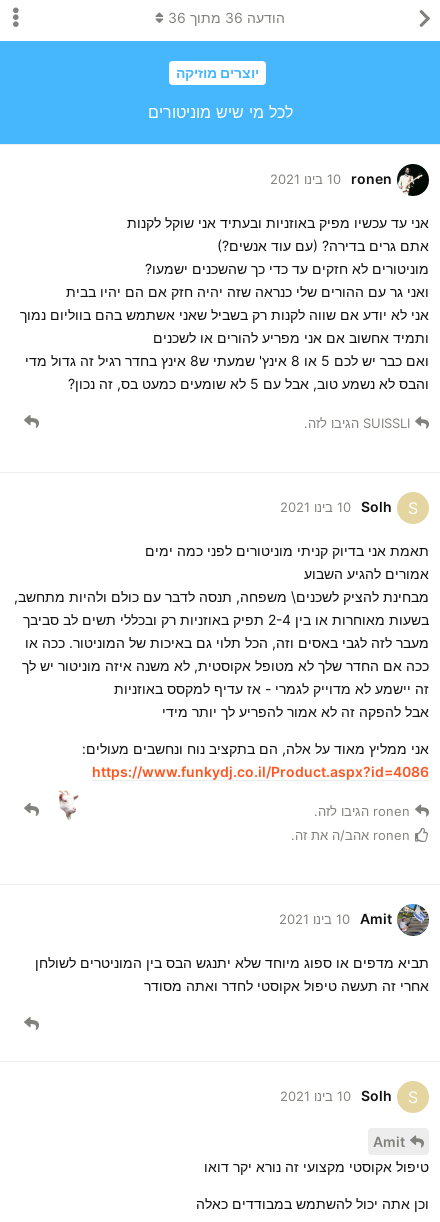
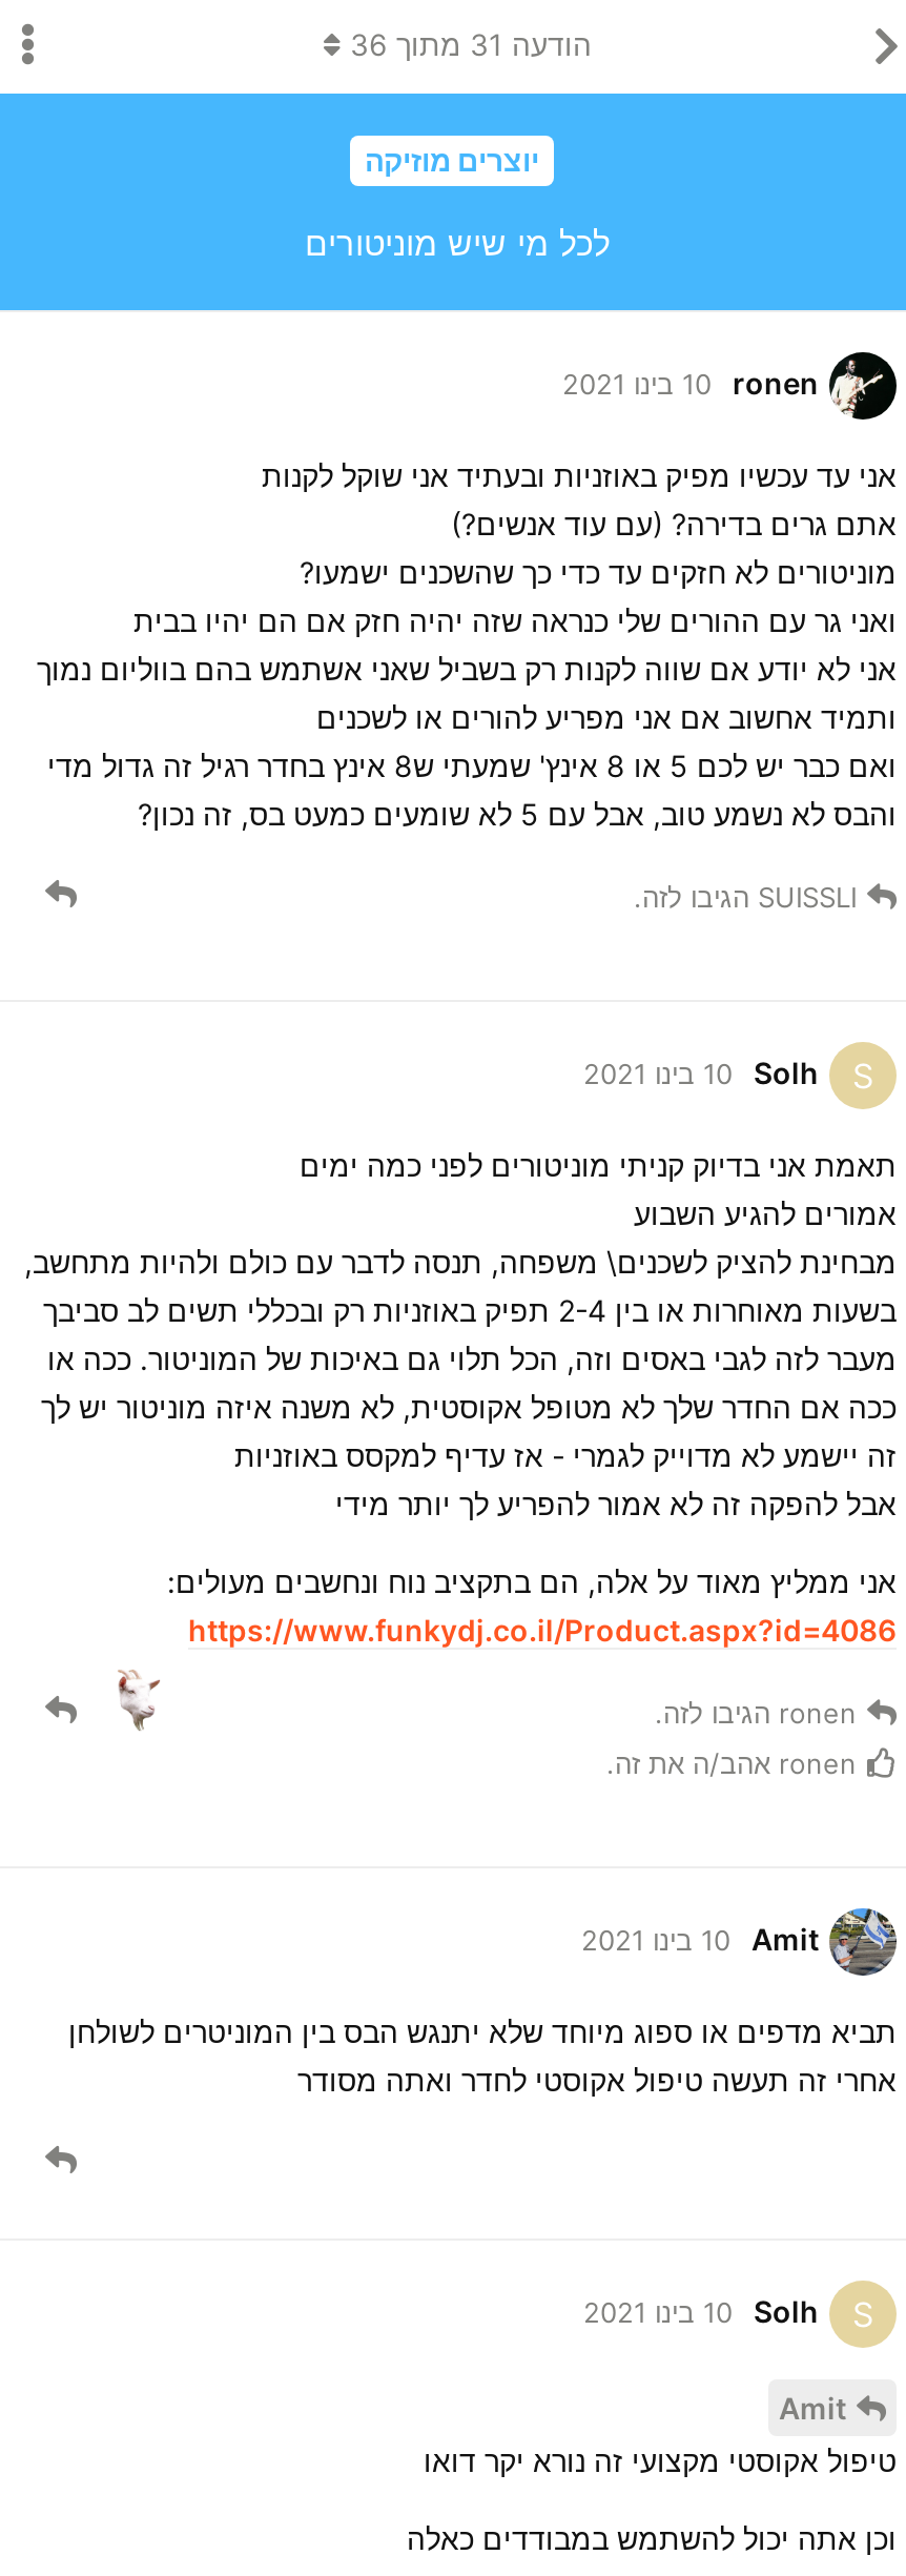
[168,9,285,26] הודעה 36 מתוך 36 -> [350,26,592,62] הודעה 31 מתוך 36

